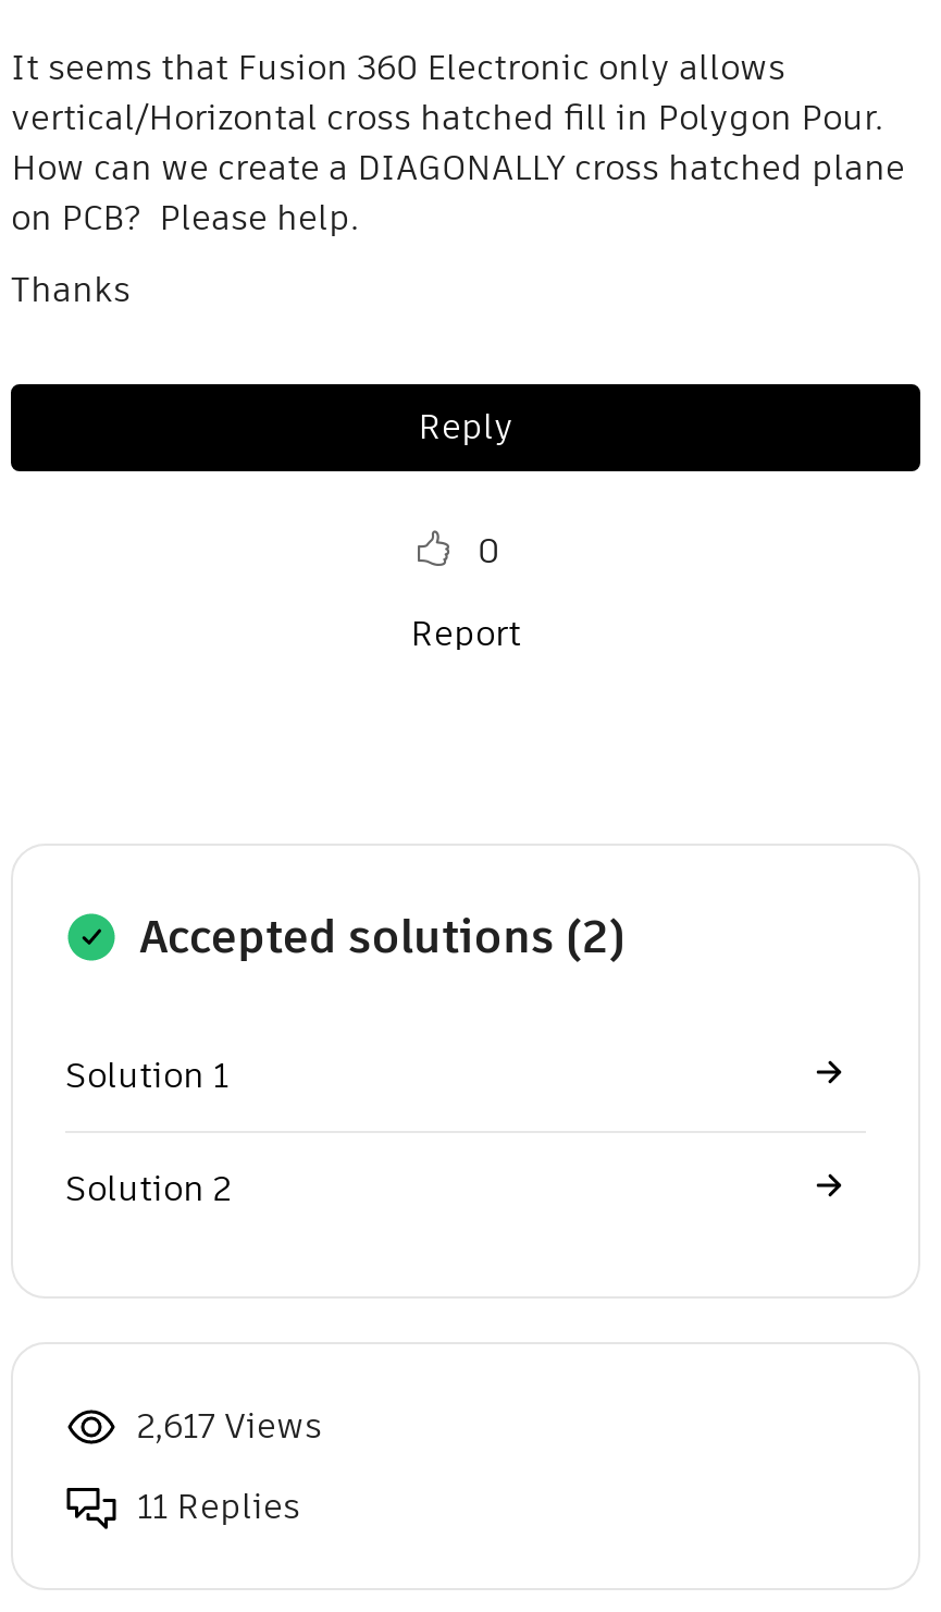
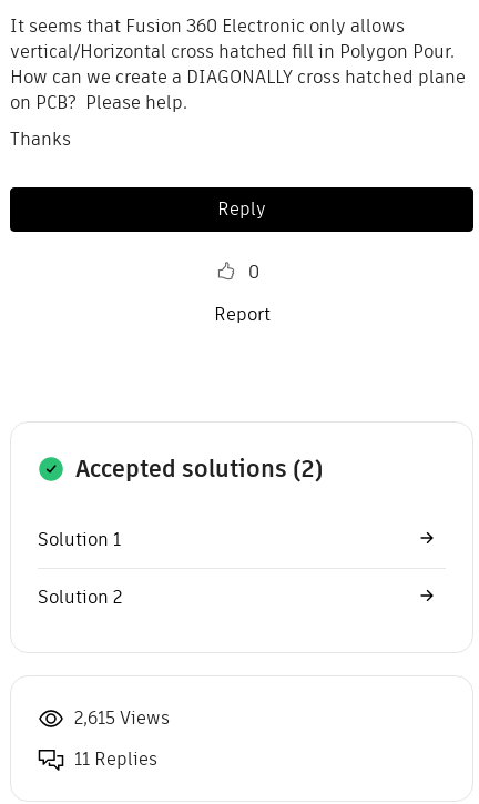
[128,1401,322,1451] 2,617 Views -> [70,705,170,731] 2,615 Views

